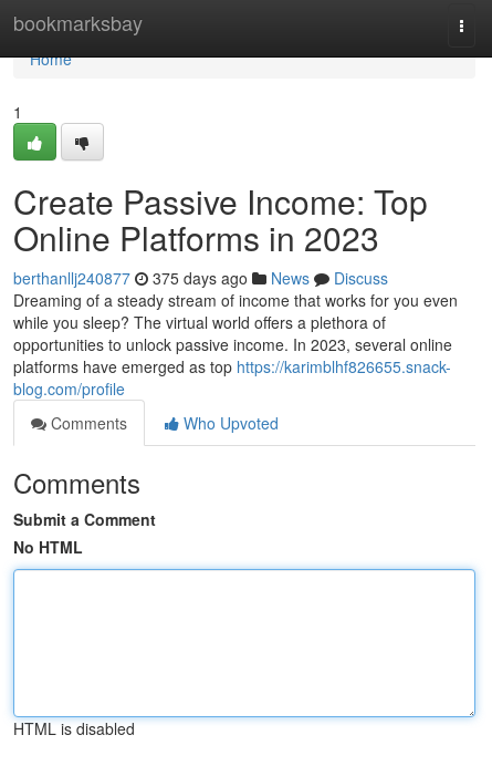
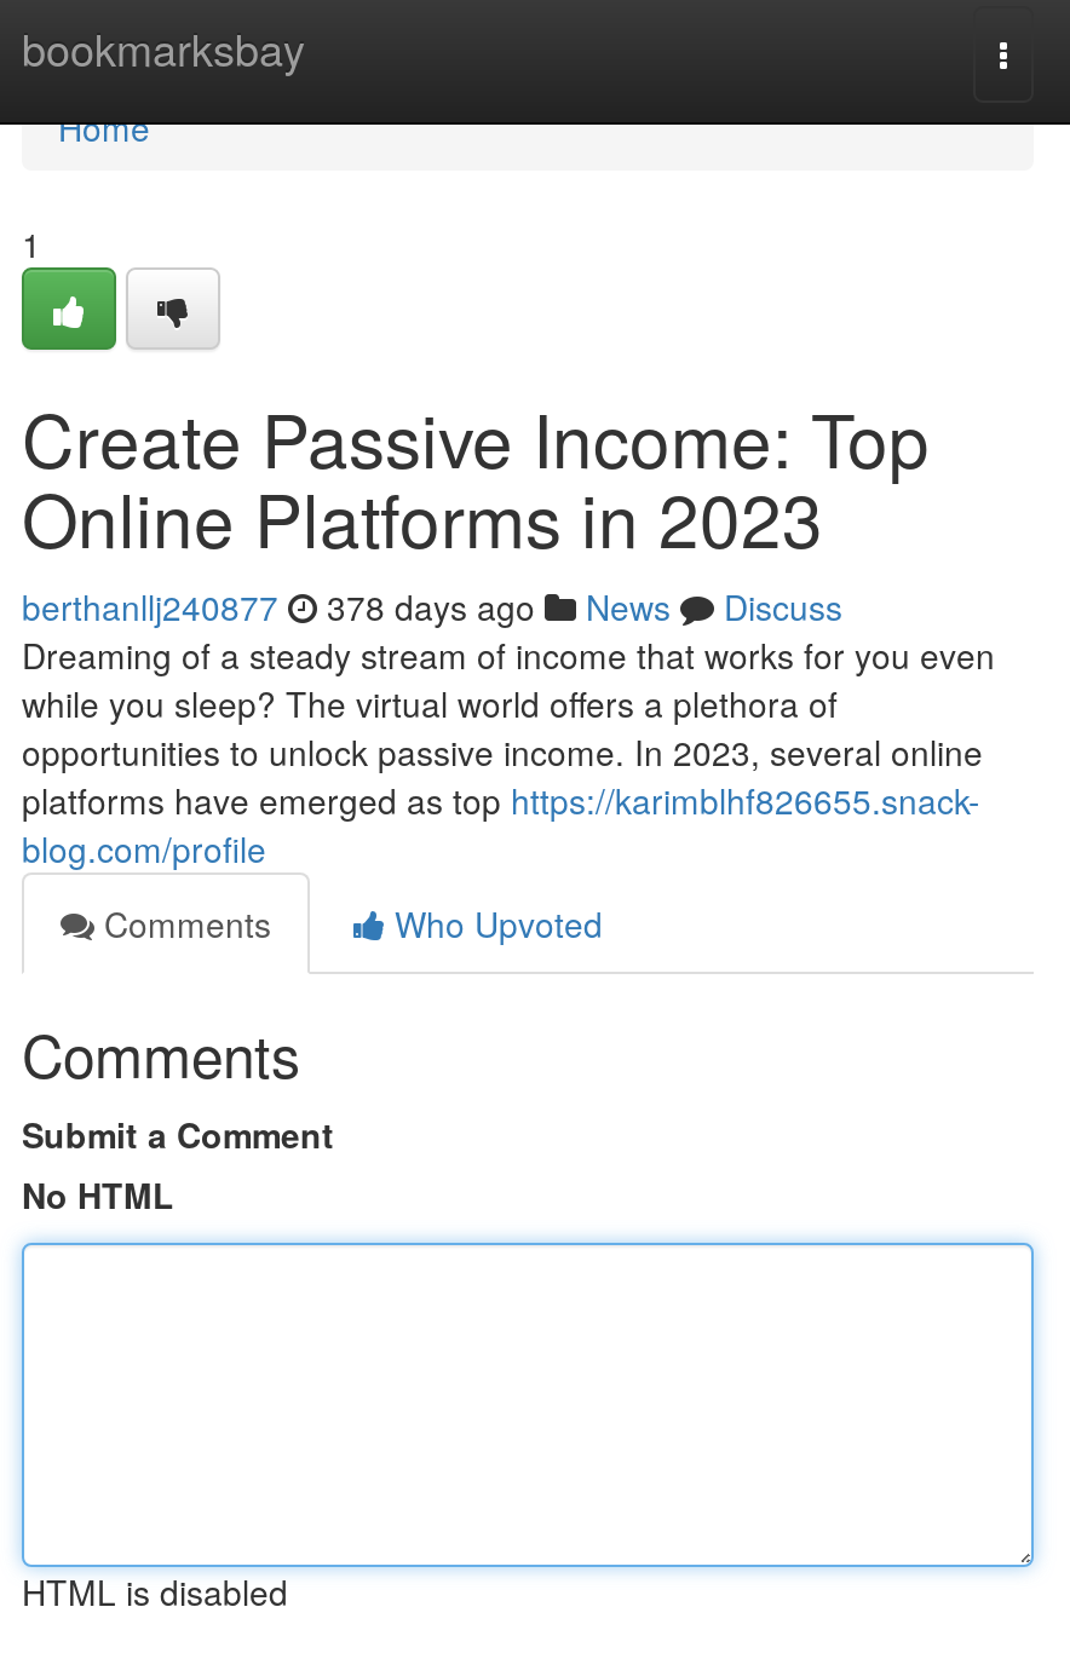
[13,267,388,289] berthanllj240877 375 days ago News Discuss -> [22,582,842,630] berthanllj240877 378 days ago News Discuss

